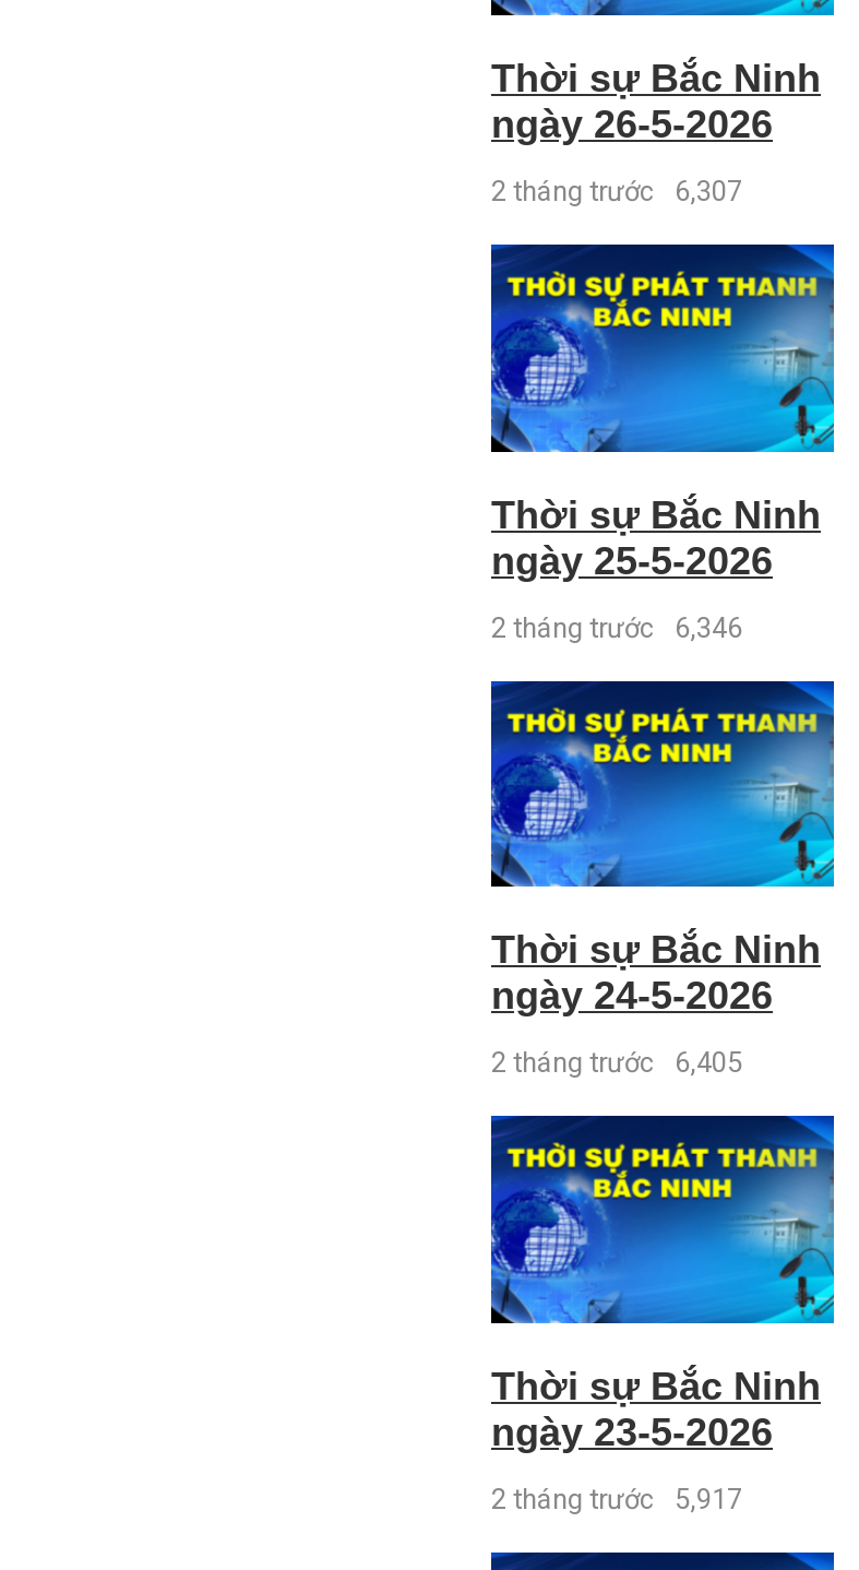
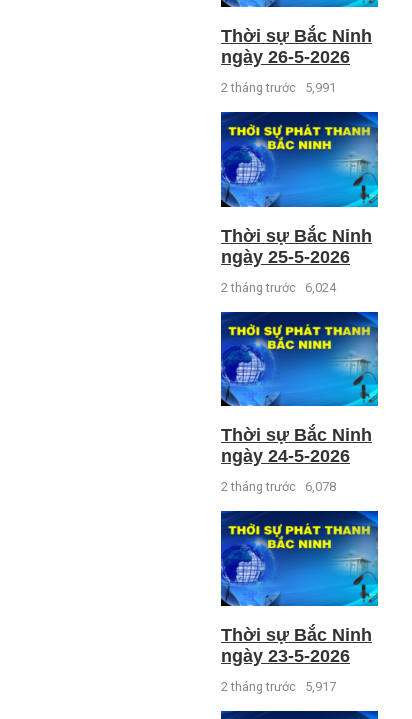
[491,175,742,208] 2 tháng trước 6,307 -> [221,80,336,95] 2 tháng trước 5,991
[491,611,742,644] 2 tháng trước 6,346 -> [221,280,336,295] 2 tháng trước 6,024
[491,1047,742,1079] 2 tháng trước 6,405 -> [221,479,336,494] 2 tháng trước 6,078

